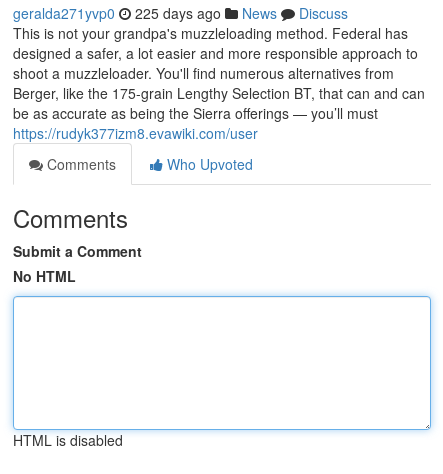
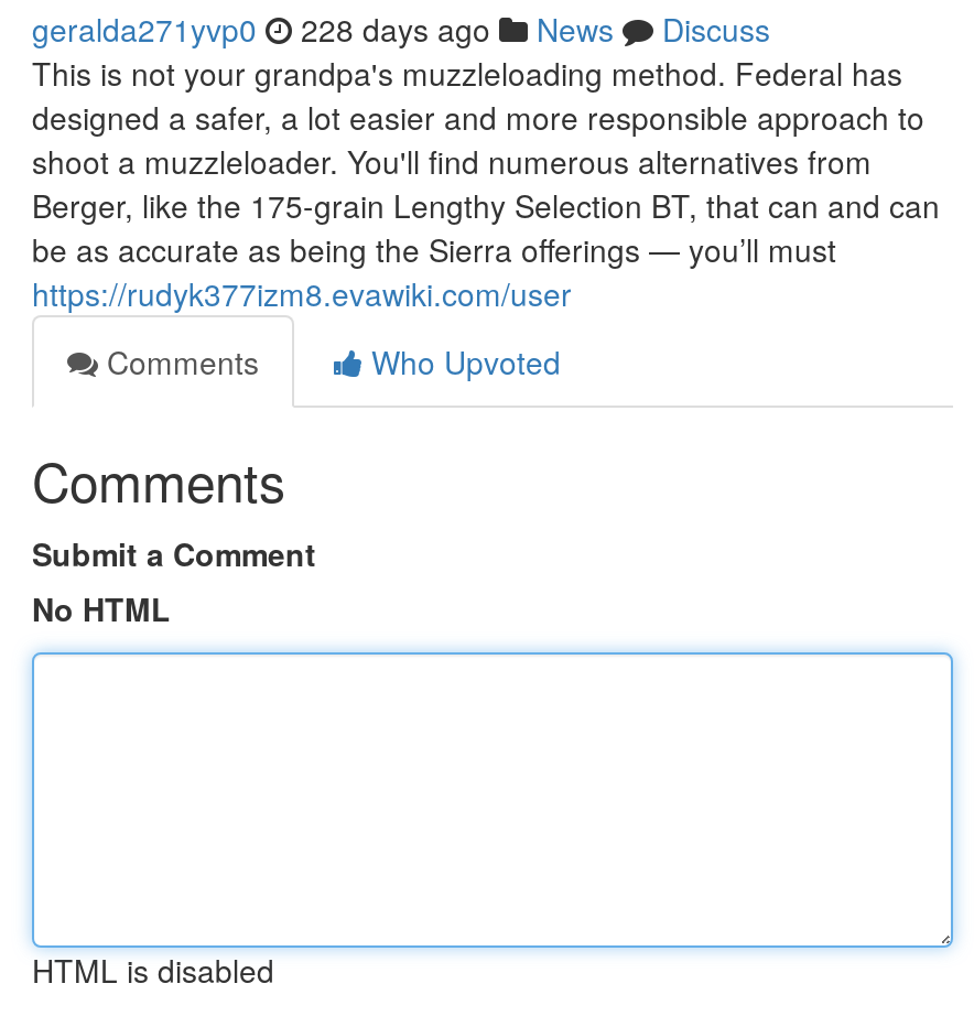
[13,3,348,23] geralda271yvp0 225 days ago News Discuss -> [32,7,770,51] geralda271yvp0 228 days ago News Discuss

